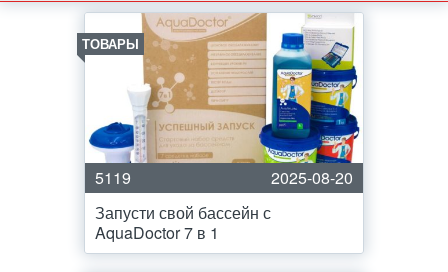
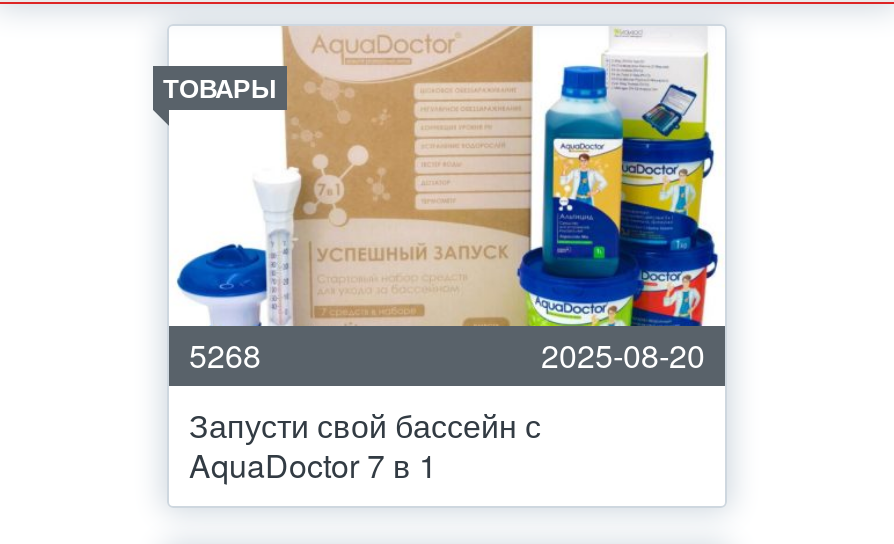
[95,166,131,189] 5119 -> [189,332,261,378] 5268

